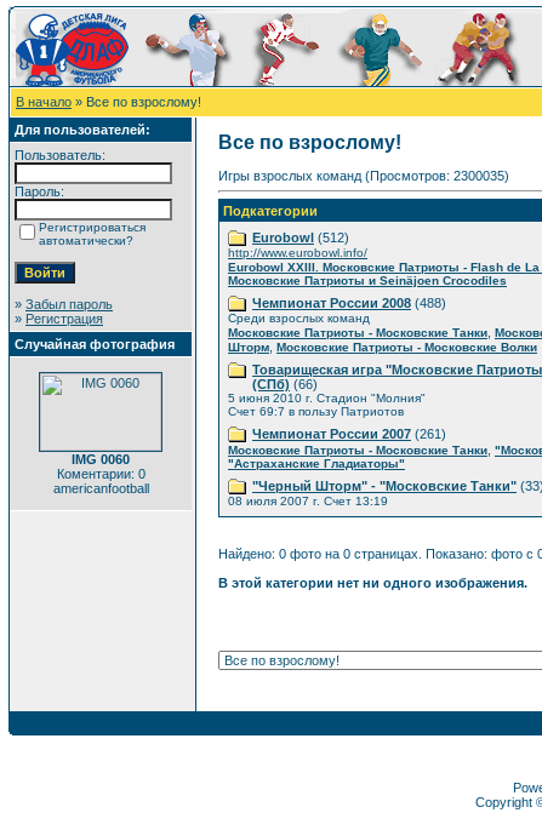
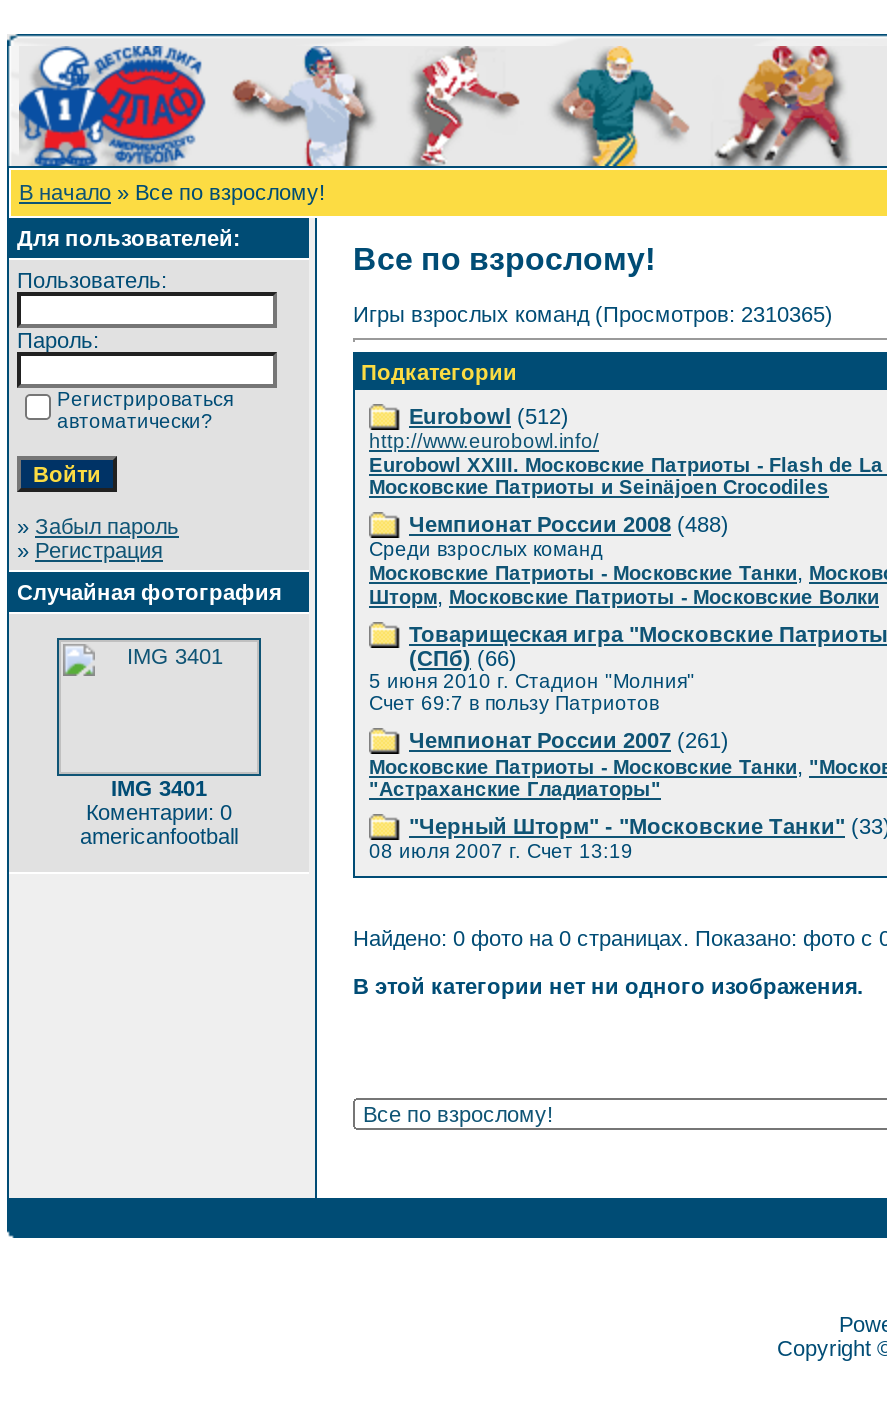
[218,168,509,183] Игры взрослых команд (Просмотров: 2300035) -> [353,302,833,326] Игры взрослых команд (Просмотров: 2310365)
[72,452,130,466] IMG 0060 -> [111,776,207,800] IMG 3401

